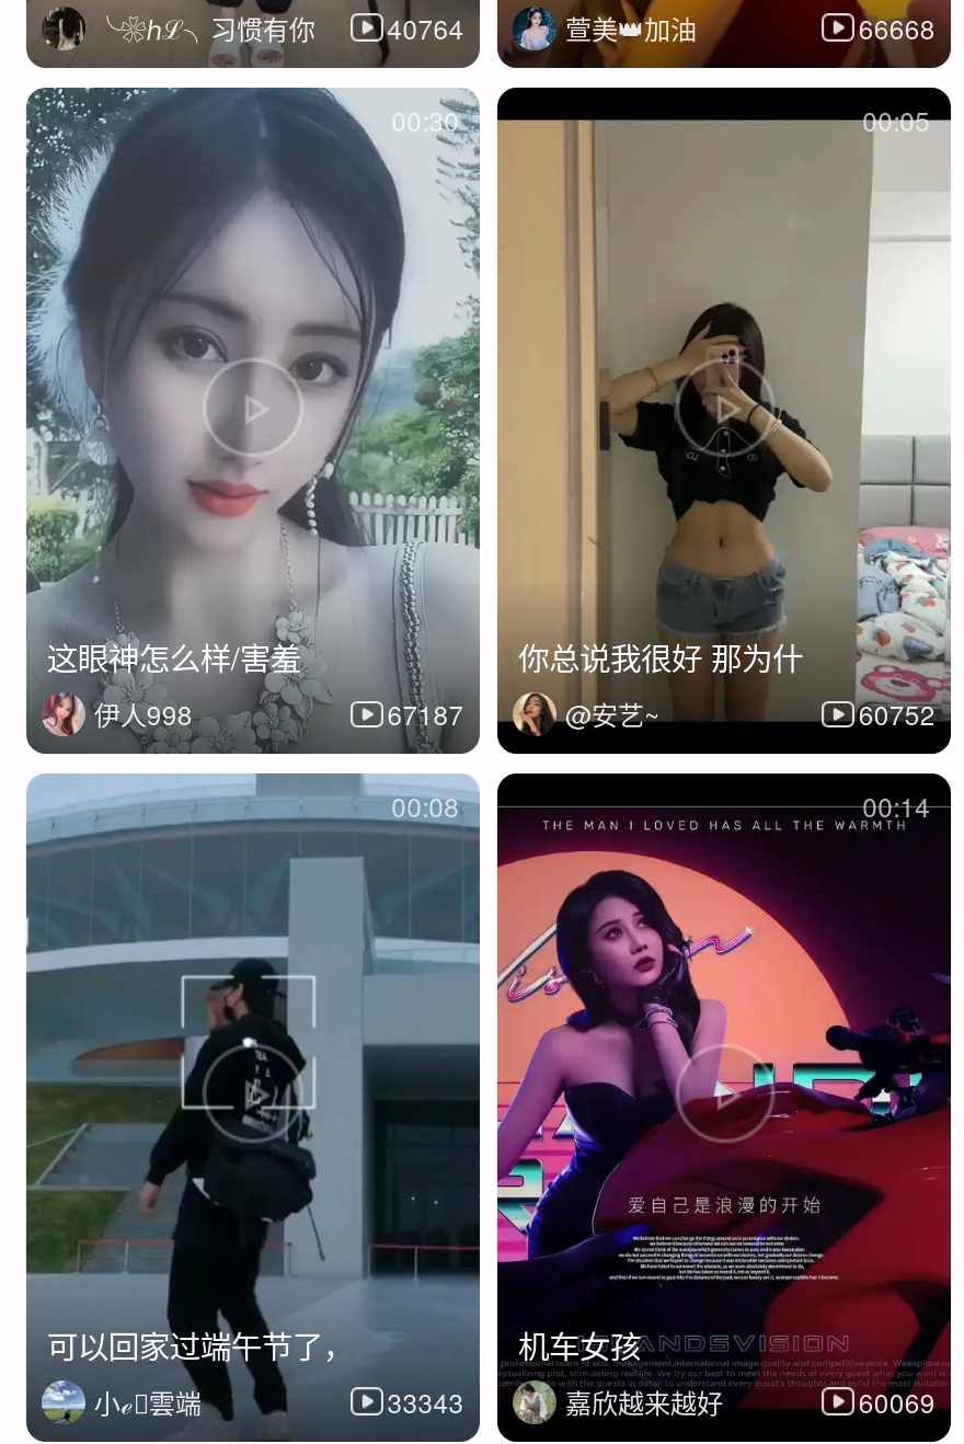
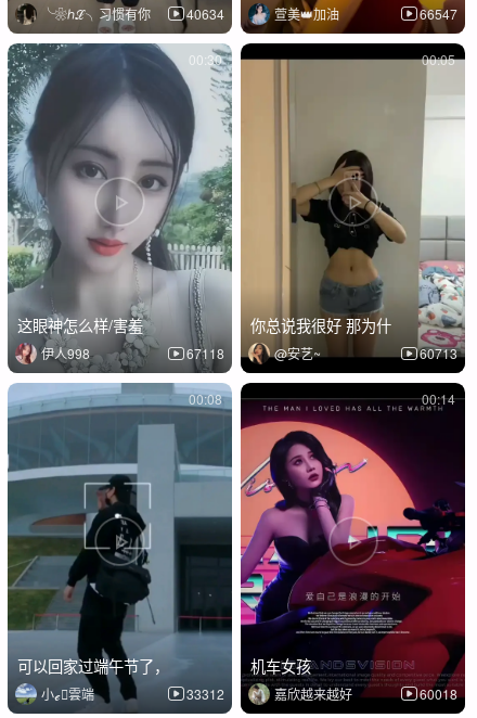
[387,8,464,45] 40764 -> [186,4,224,22] 40634
[858,8,935,45] 66668 -> [419,4,457,22] 66547
[387,695,464,733] 67187 -> [186,344,224,363] 67118
[858,695,935,733] 60752 -> [419,344,457,363] 60713
[387,1382,464,1420] 33343 -> [186,684,224,703] 33312
[858,1382,935,1420] 60069 -> [419,684,457,703] 60018

